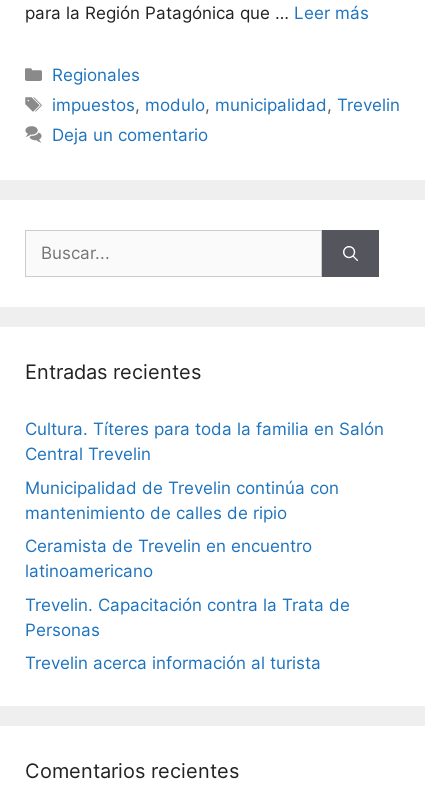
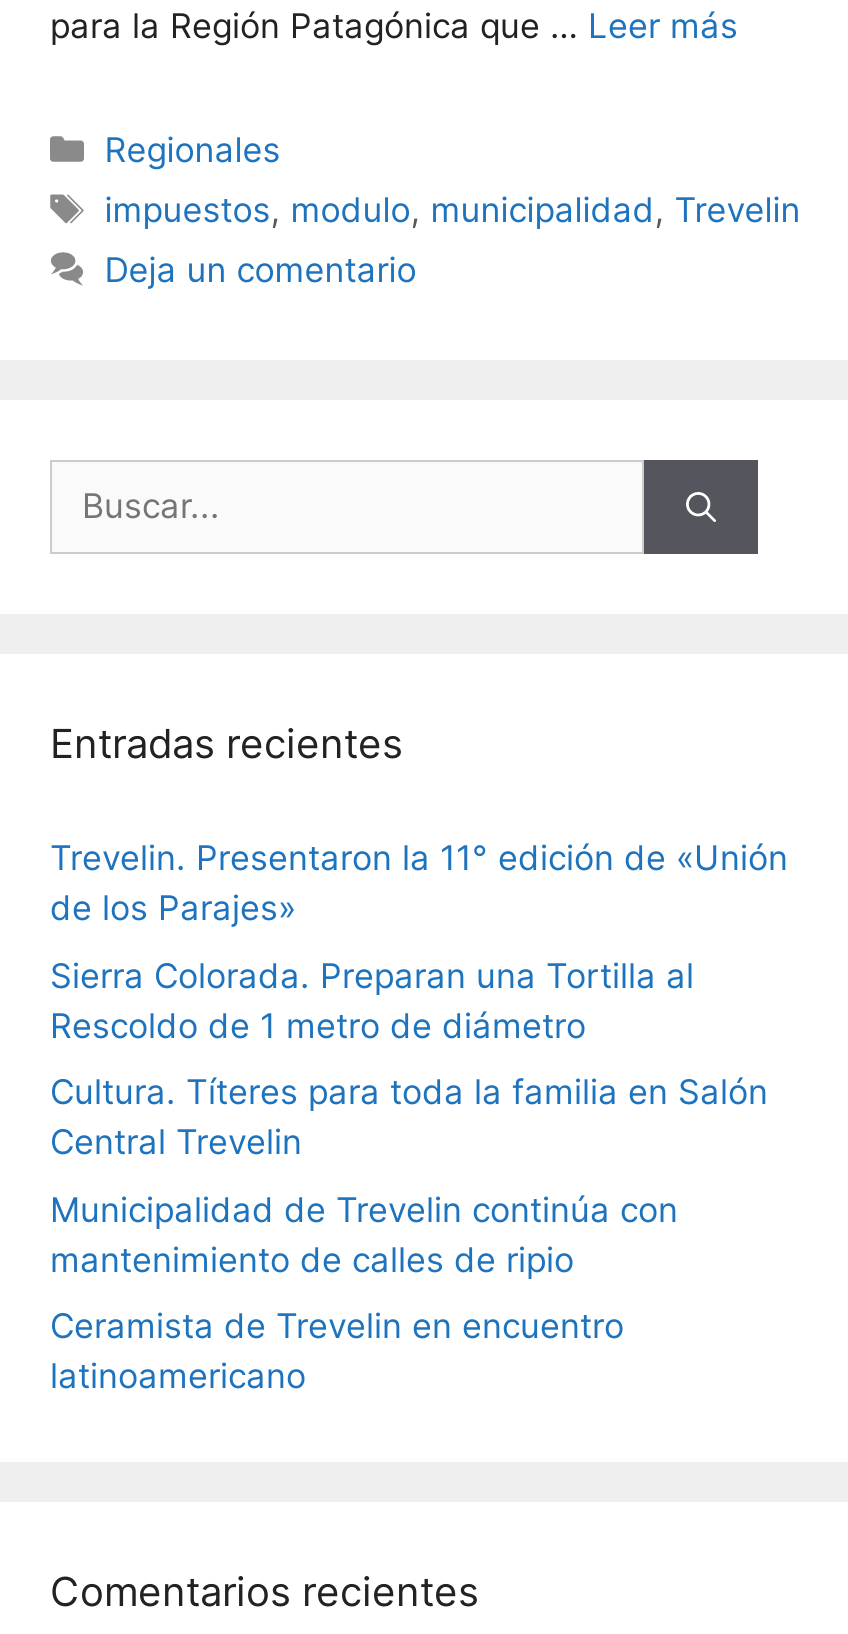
none -> [50,839,788,1046] Trevelin. Presentaron la 11° edición de «Unión | de los Parajes» | Sierra Colorada. Preparan una Tortilla al | Rescoldo de 1 metro de diámetro
moved [25,419,384,581] -> [50,1073,768,1397]: Cultura. Títeres para toda la familia en Salón | Central Trevelin | Municipalidad de Trevelin continúa con | mantenimiento de calles de ripio | Ceramista de Trevelin en encuentro | latinoamericano
[25,595,350,673] Trevelin. Capacitación contra la Trata de | Personas | Trevelin acerca información al turista -> none

